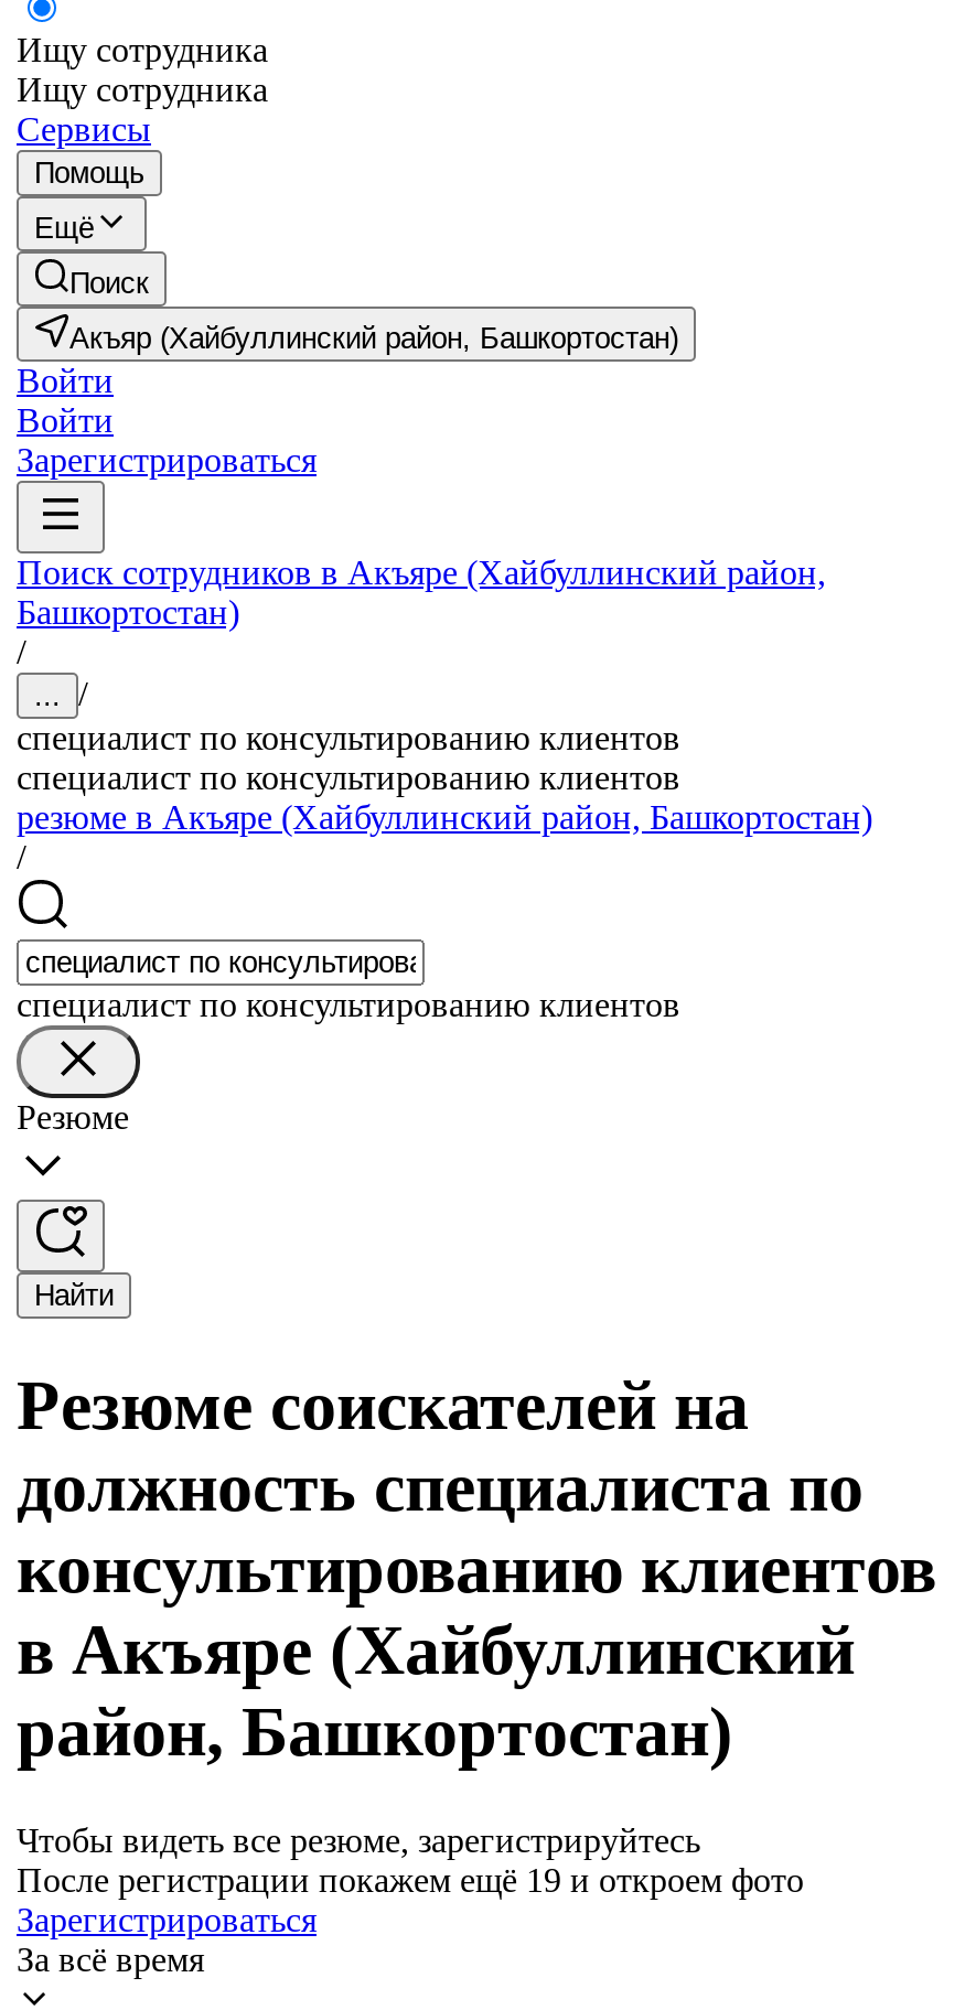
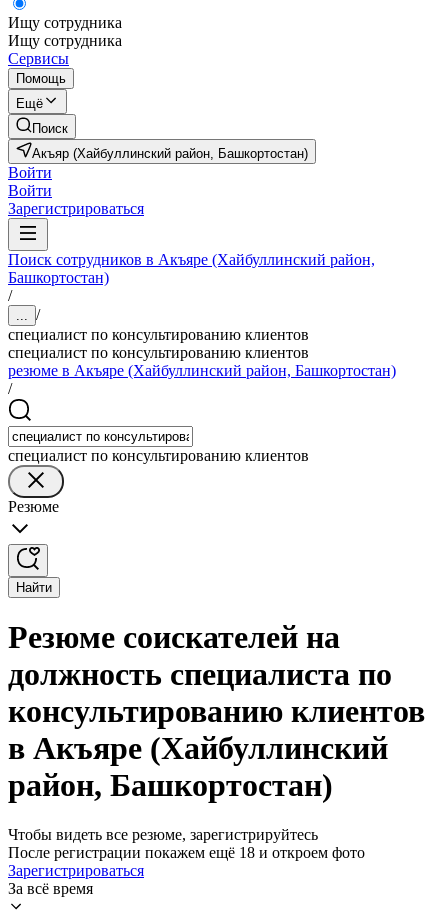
[17,1861,804,1898] После регистрации покажем ещё 19 и откроем фото -> [8,844,365,861] После регистрации покажем ещё 18 и откроем фото

